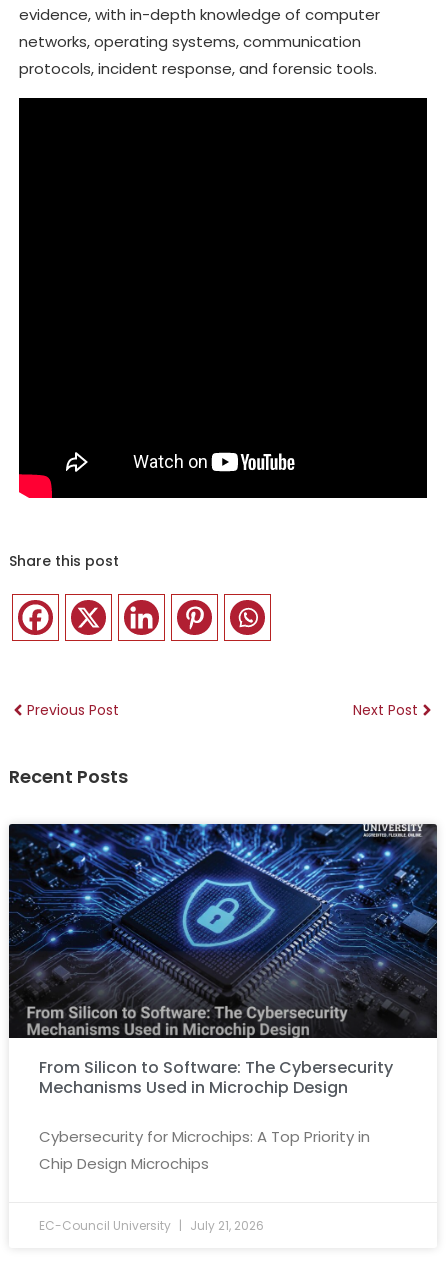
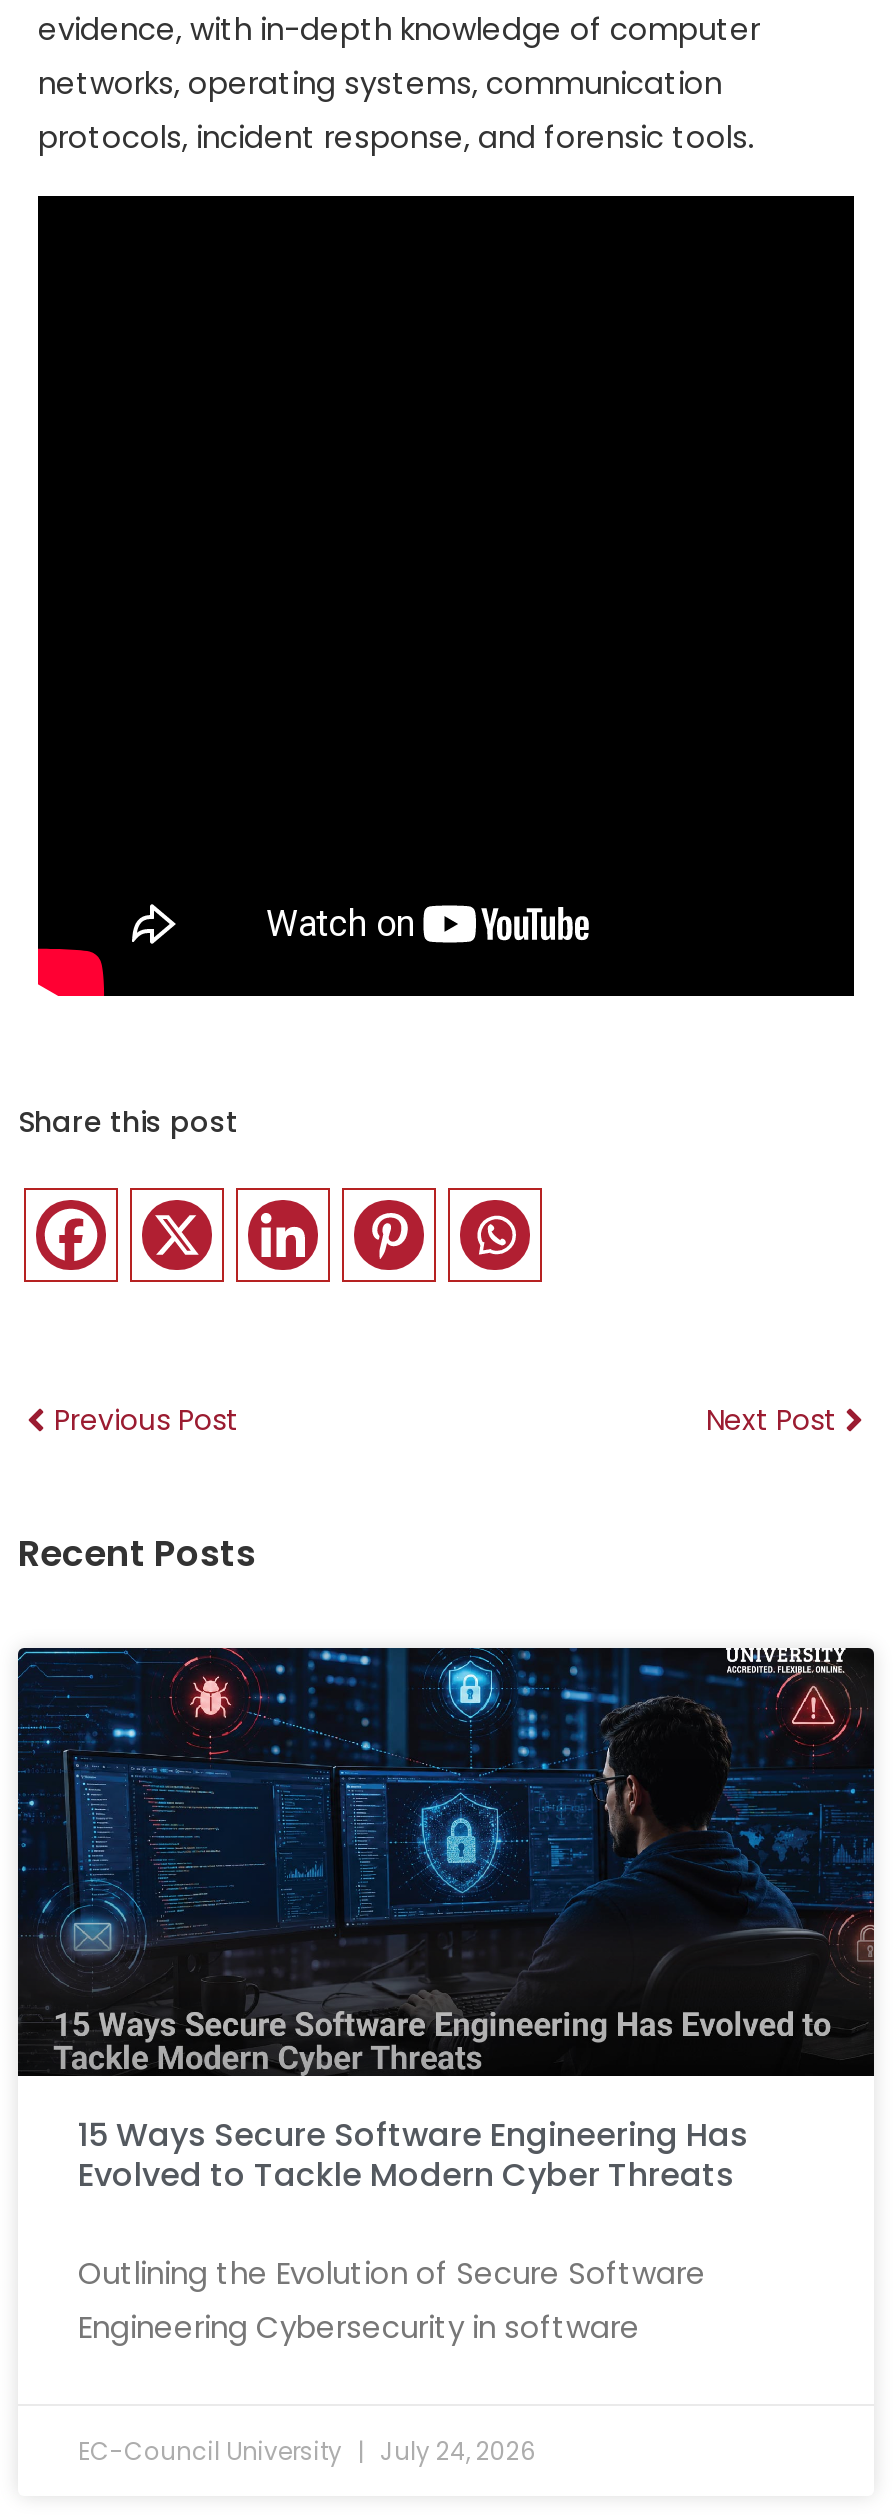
[9,823,437,1099] [image] | From Silicon to Software: The Cybersecurity | Mechanisms Used in Microchip Design -> [18,1646,874,2198] [image] | 15 Ways Secure Software Engineering Has | Evolved to Tackle Modern Cyber Threats
[39,1126,370,1174] Cybersecurity for Microchips: A Top Priority in | Chip Design Microchips -> [78,2252,706,2348] Outlining the Evolution of Secure Software | Engineering Cybersecurity in software
[39,1217,264,1234] EC-Council University July 21, 2026 -> [78,2434,536,2468] EC-Council University July 24, 2026

